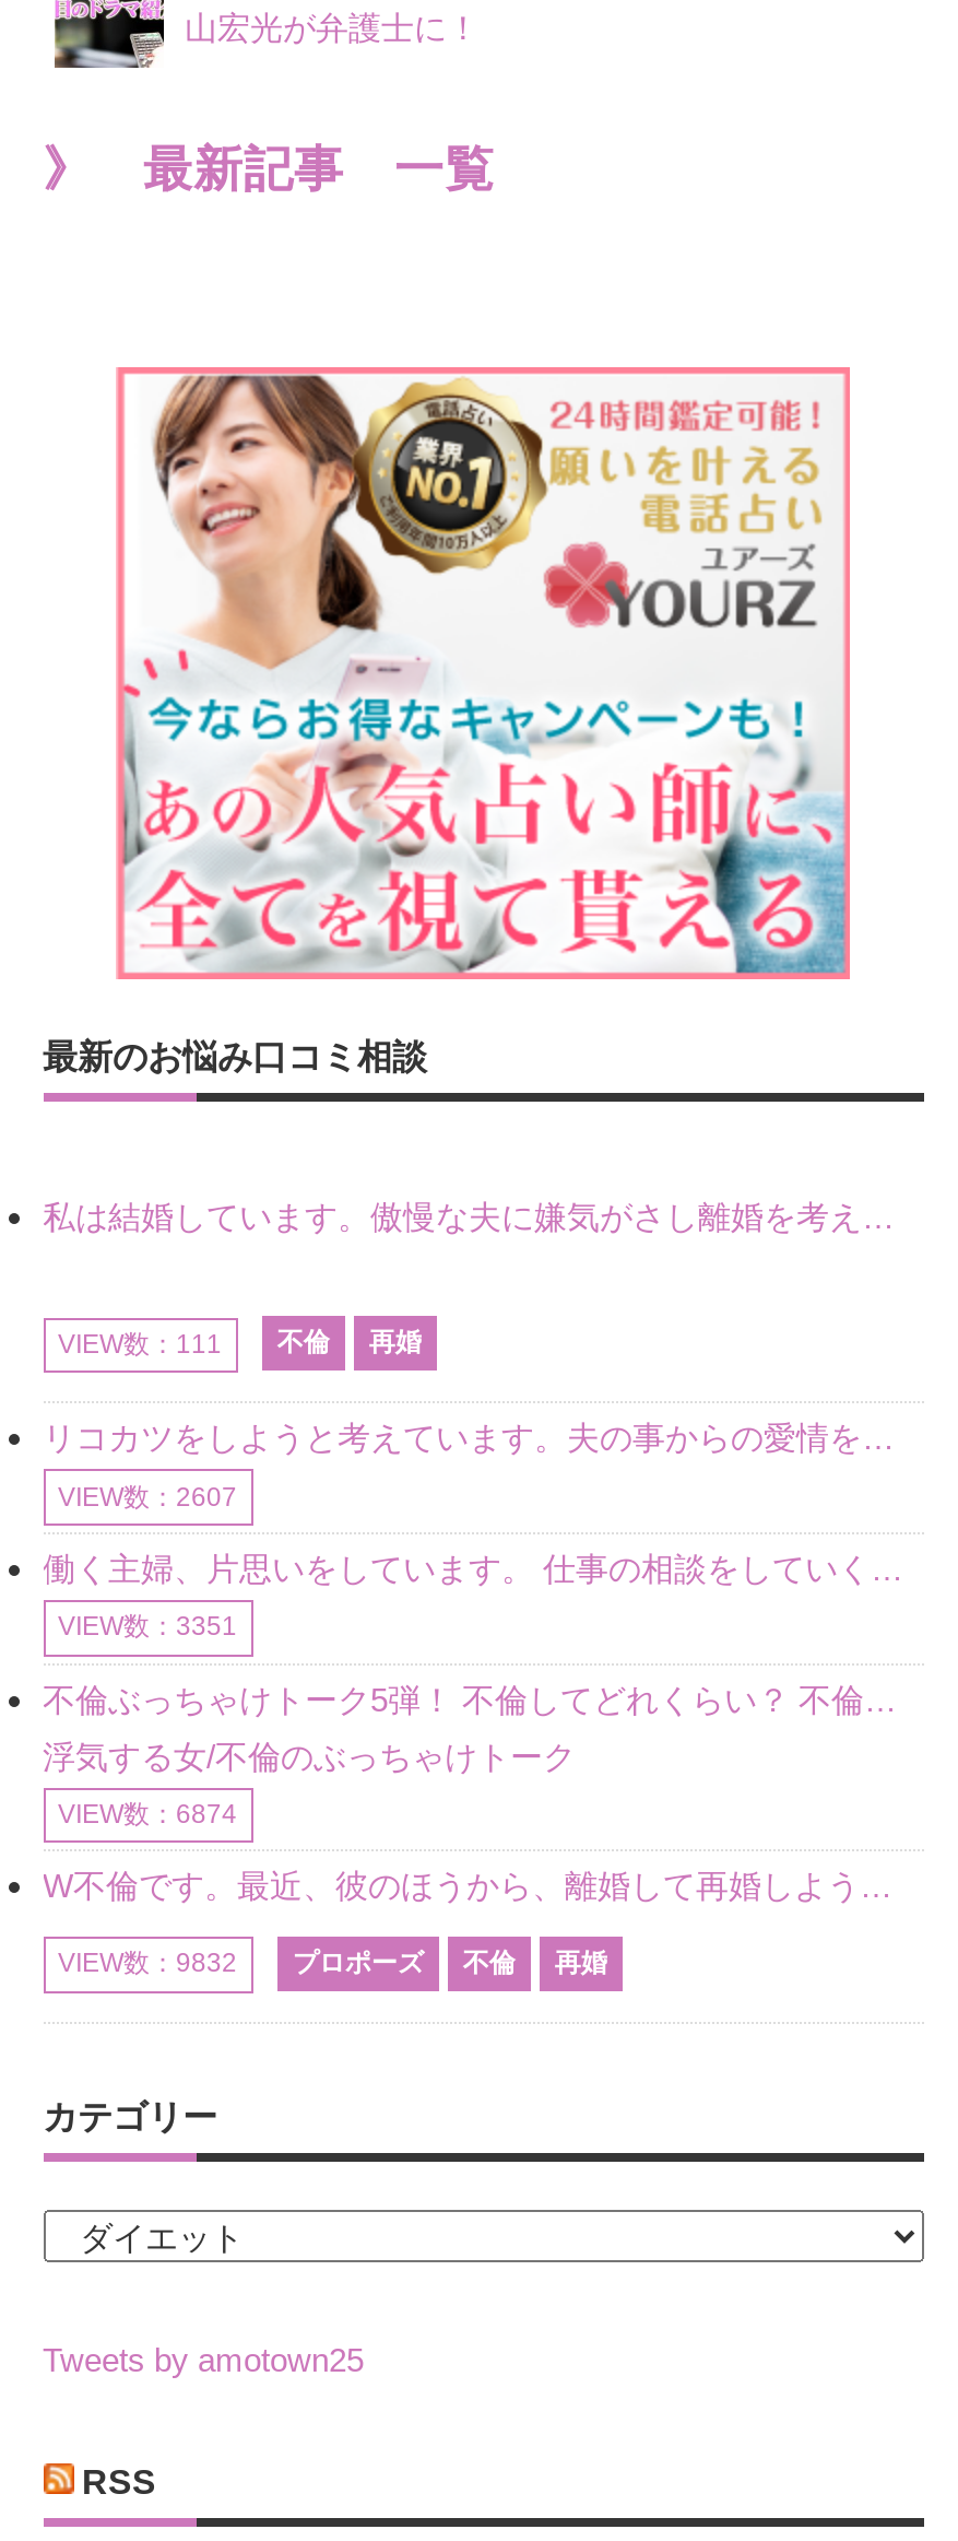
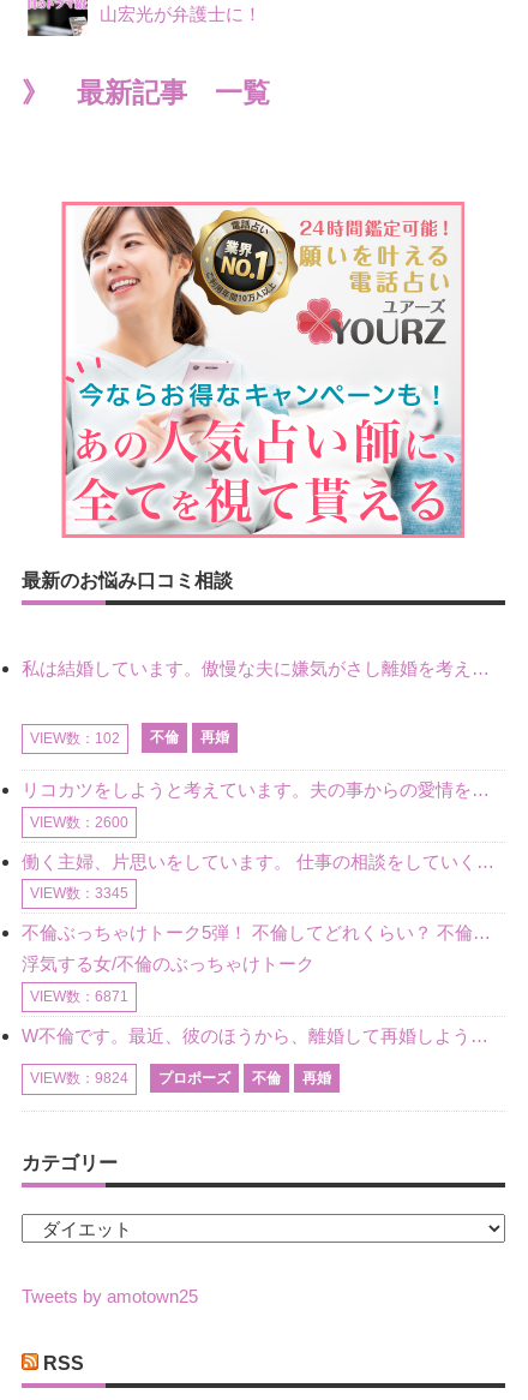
[58,1327,421,1359] VIEW数：111 不倫 再婚 -> [29,729,229,747] VIEW数：102 不倫 再婚
[58,1481,237,1511] VIEW数：2607 -> [29,813,128,830] VIEW数：2600
[58,1612,237,1642] VIEW数：3351 -> [29,885,128,902] VIEW数：3345
[58,1799,237,1830] VIEW数：6874 -> [29,988,128,1005] VIEW数：6871
[58,1947,607,1979] VIEW数：9832 プロポーズ 不倫 再婚 -> [29,1069,331,1087] VIEW数：9824 プロポーズ 不倫 再婚

